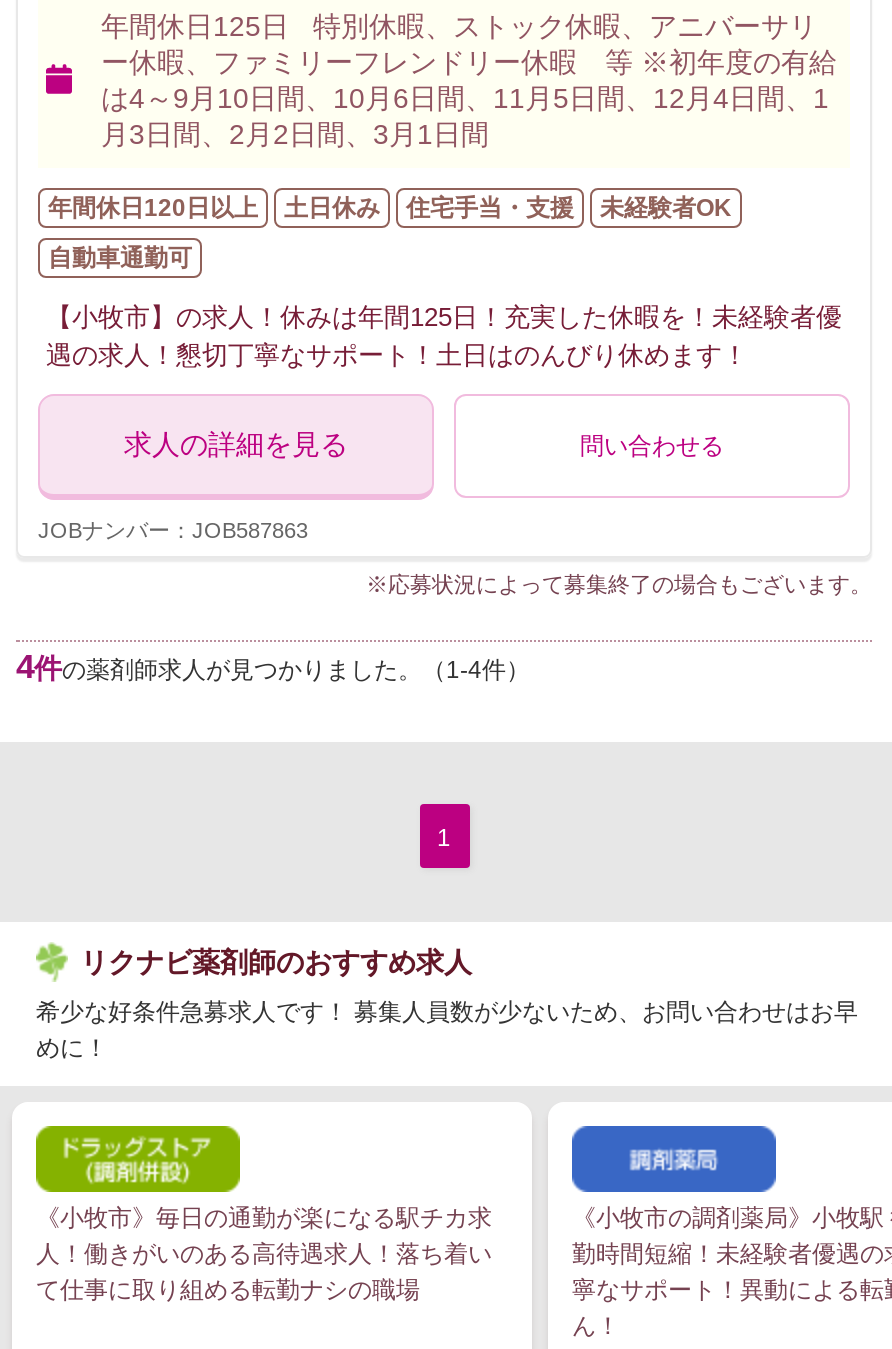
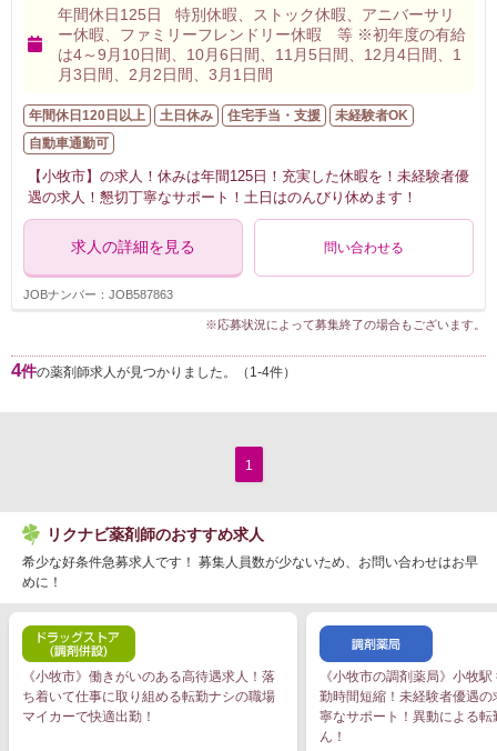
[36,1203,492,1303] 《小牧市》毎日の通勤が楽になる駅チカ求 | 人！働きがいのある高待遇求人！落ち着い | て仕事に取り組める転勤ナシの職場 -> [22,668,275,724] 《小牧市》働きがいのある高待遇求人！落 | ち着いて仕事に取り組める転勤ナシの職場 | マイカーで快適出勤！

